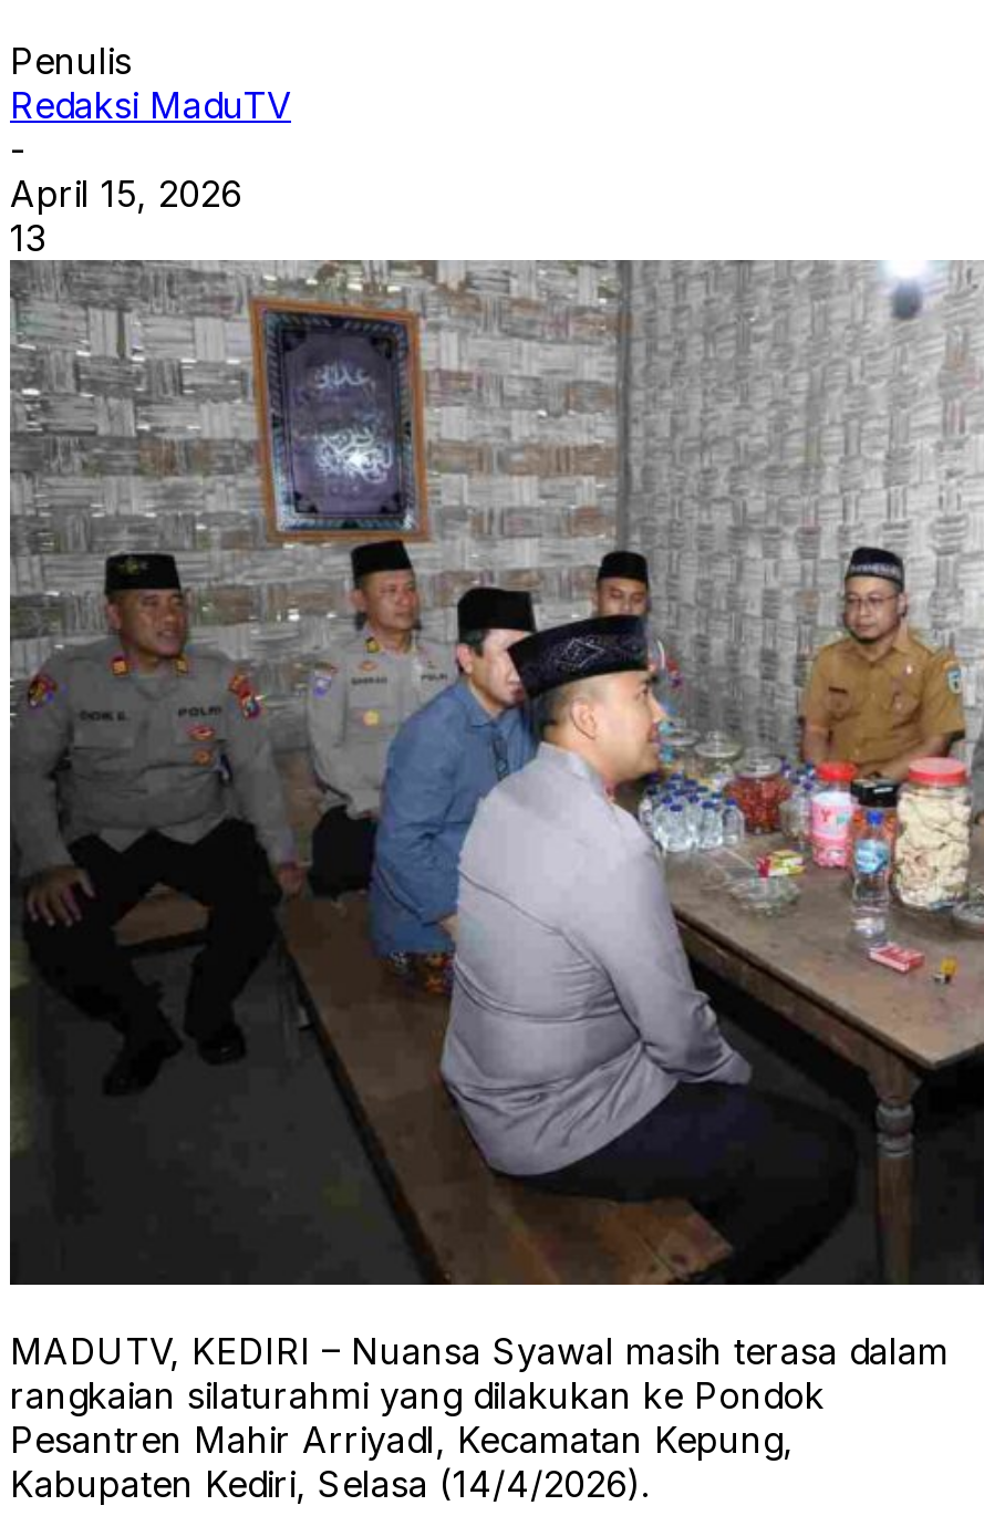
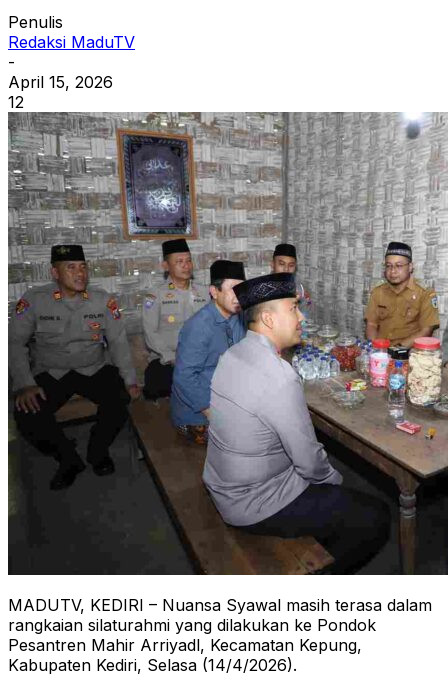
[10,216,45,260] 13 -> [8,92,24,112] 12

